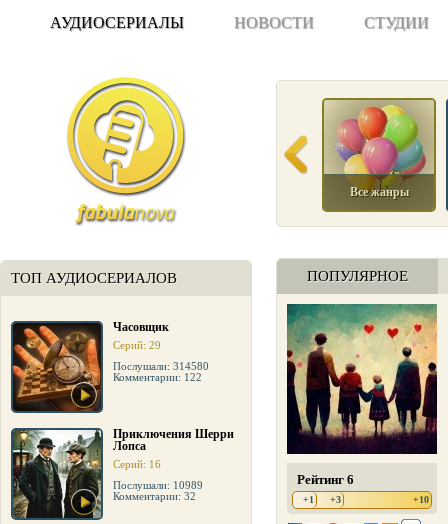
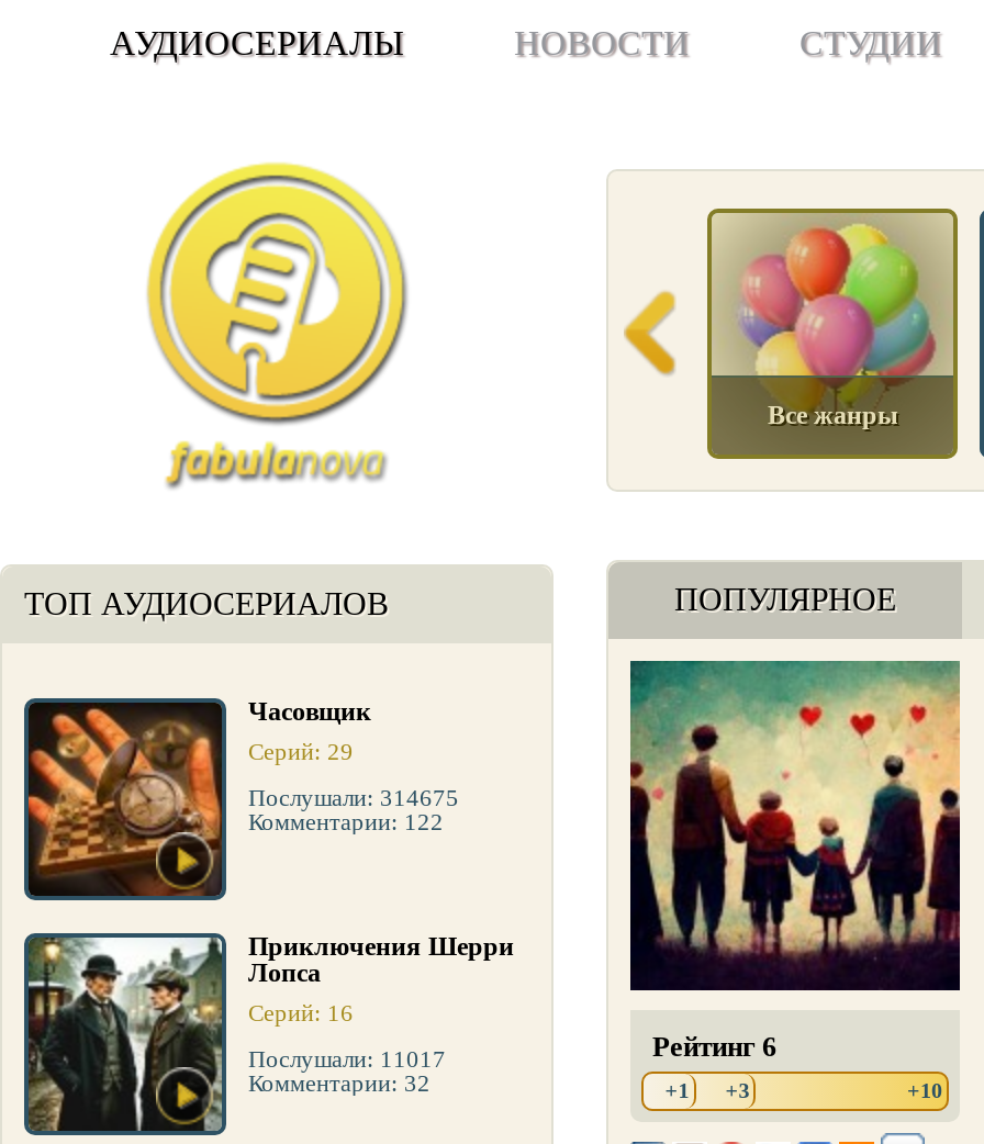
[113,360,209,372] Послушали: 314580 -> [248,784,459,810] Послушали: 314675
[113,479,203,491] Послушали: 10989 -> [248,1045,446,1072] Послушали: 11017

